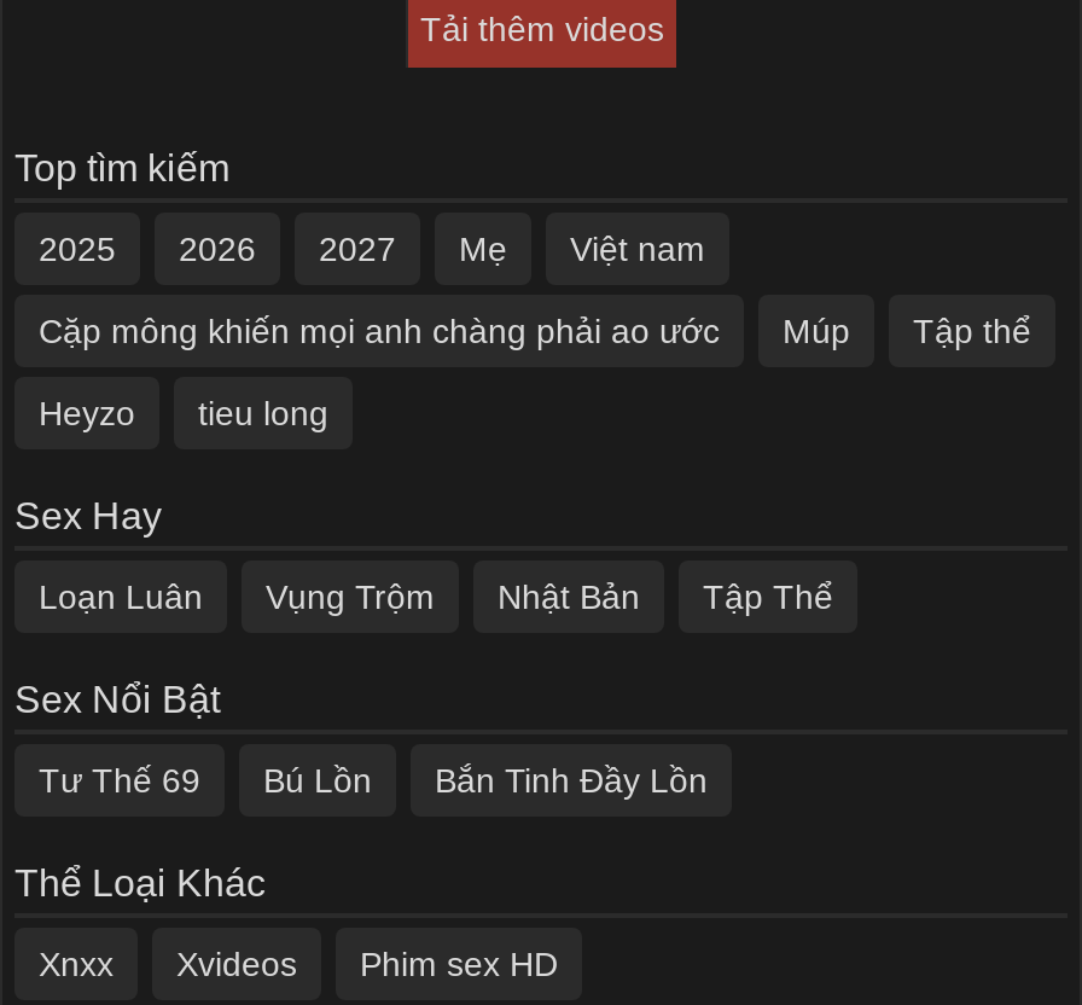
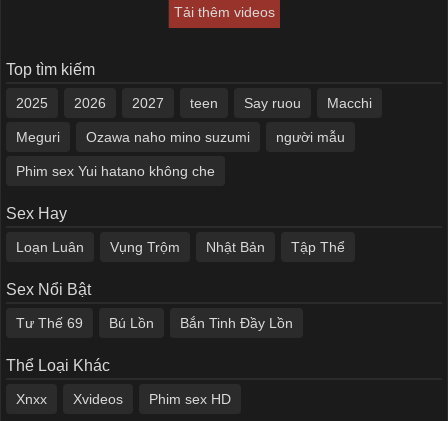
[459,230,705,268] Mẹ | Việt nam -> [190,95,372,111] teen | Say ruou | Macchi
[39,312,1031,350] Cặp mông khiến mọi anh chàng phải ao ước | Múp | Tập thể -> [16,129,345,145] Meguri | Ozawa naho mino suzumi | người mẫu
[39,394,328,432] Heyzo | tieu long -> [16,163,215,179] Phim sex Yui hatano không che

